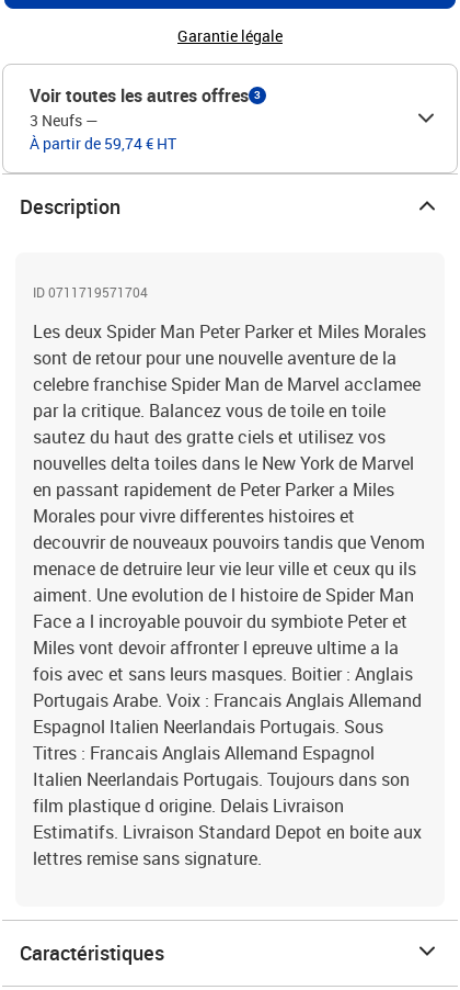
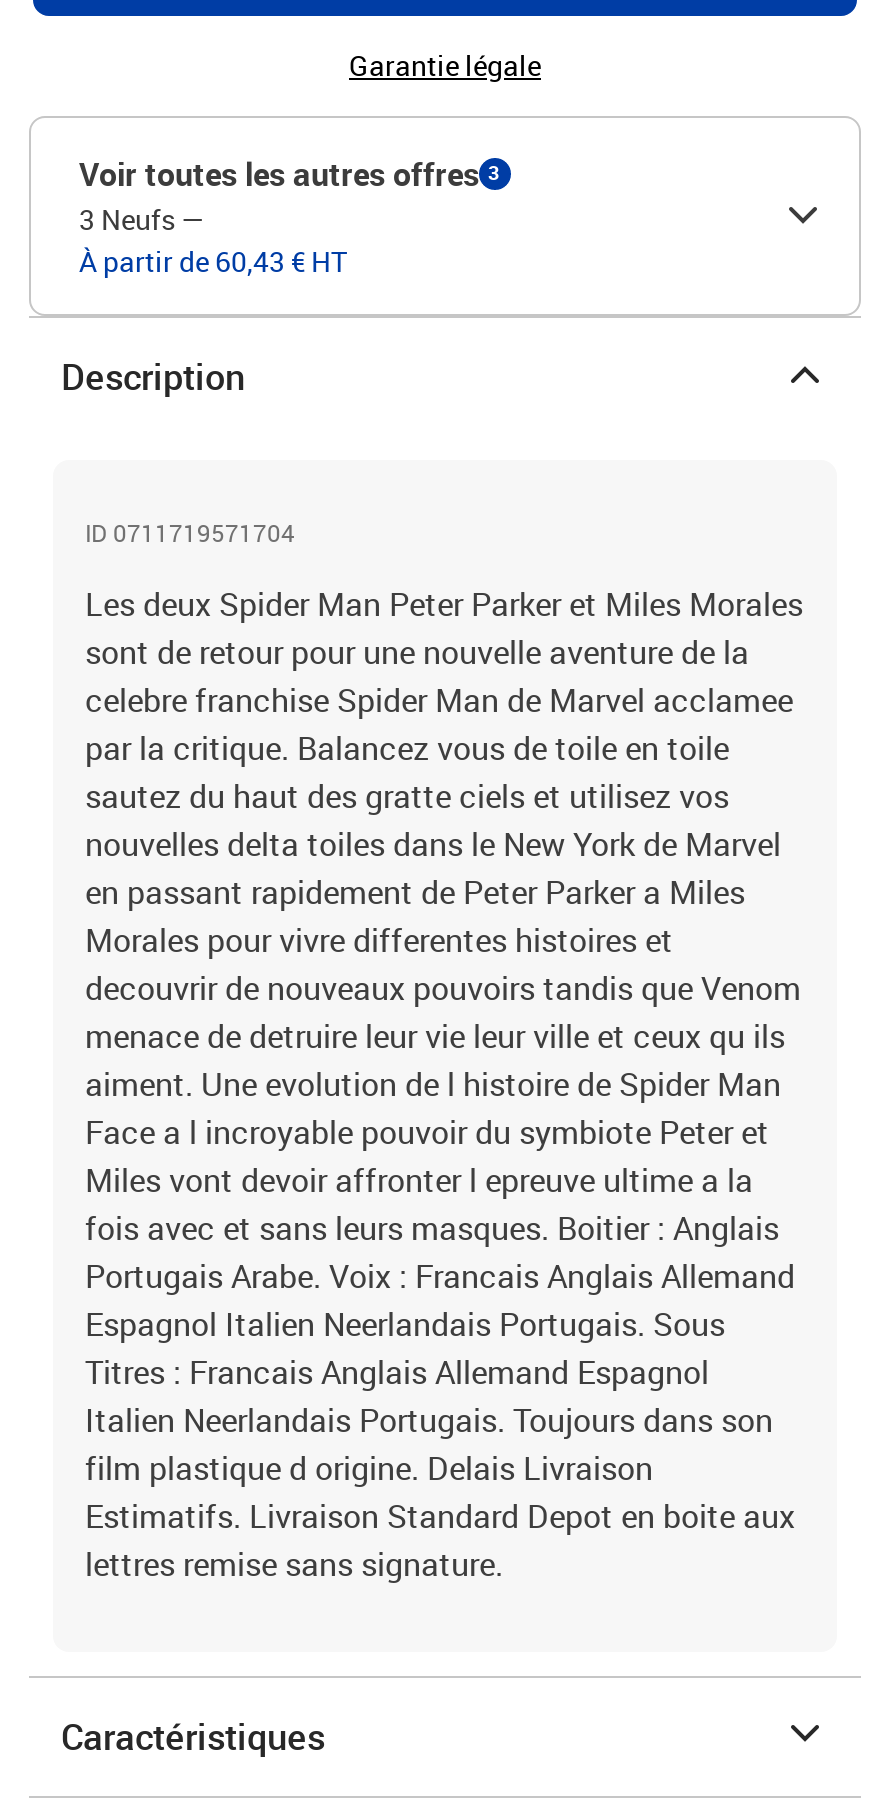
[30,133,176,154] À partir de 59,74 € HT -> [79,242,347,280] À partir de 60,43 € HT

